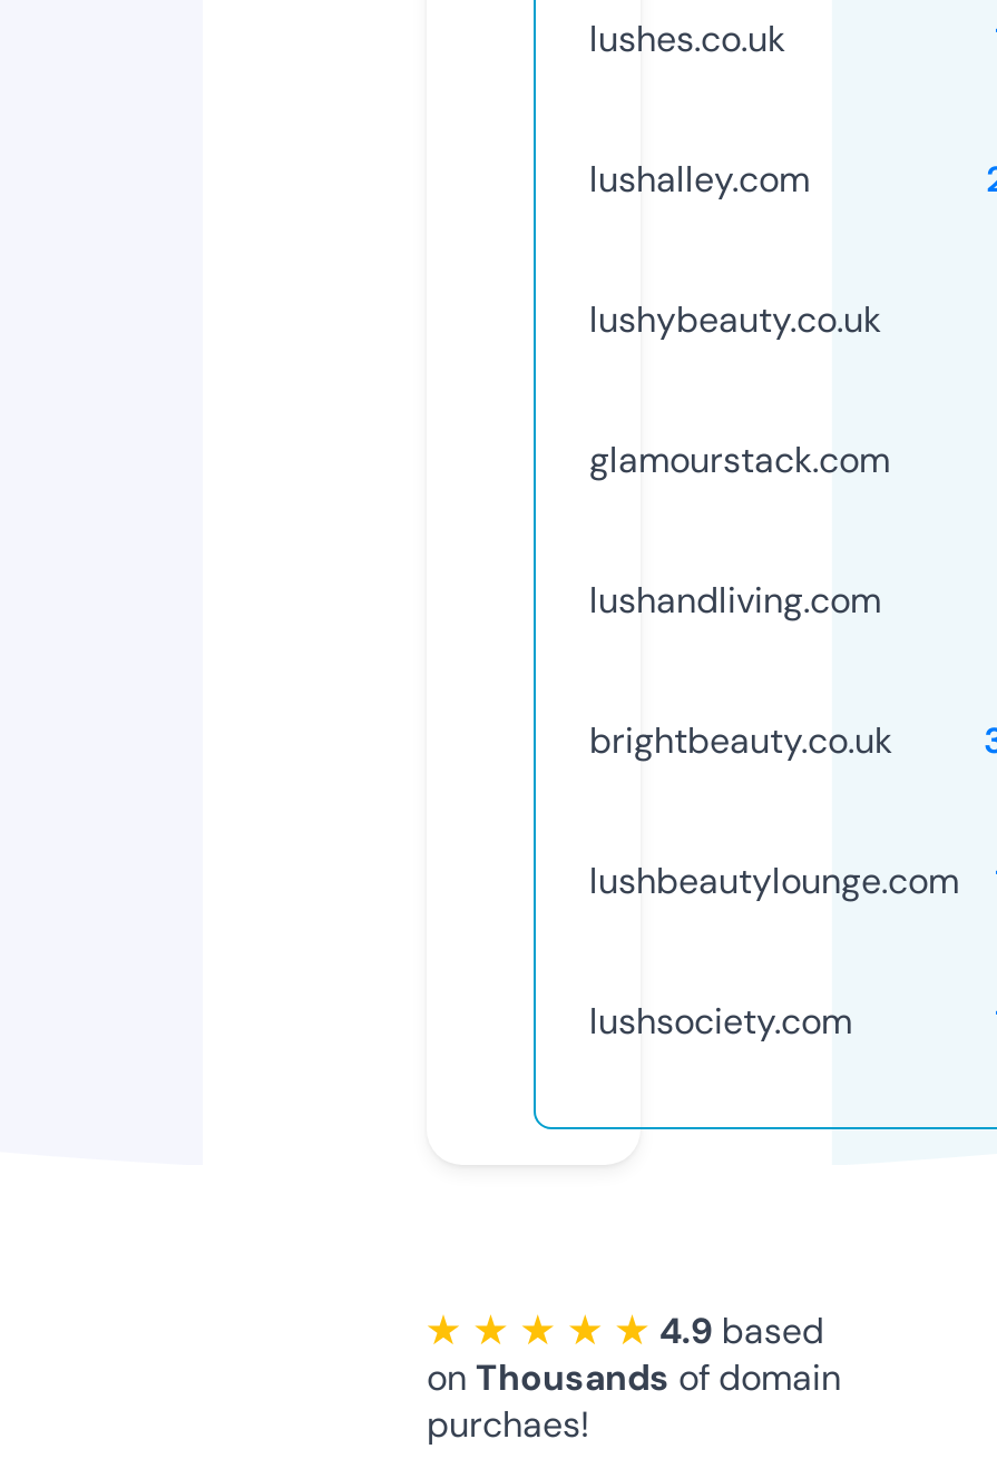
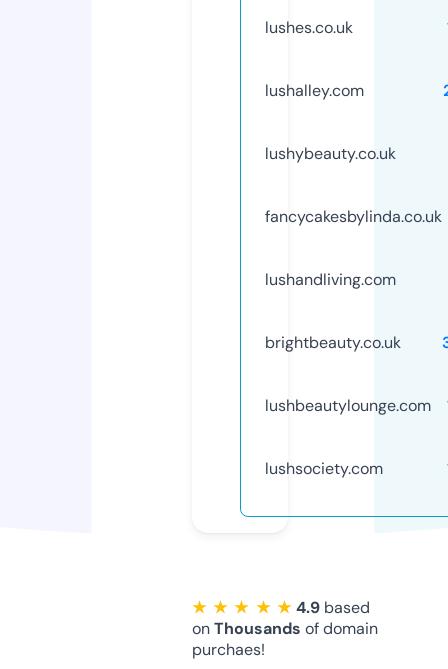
[589,436,890,483] glamourstack.com -> [265,206,442,227] fancycakesbylinda.co.uk

